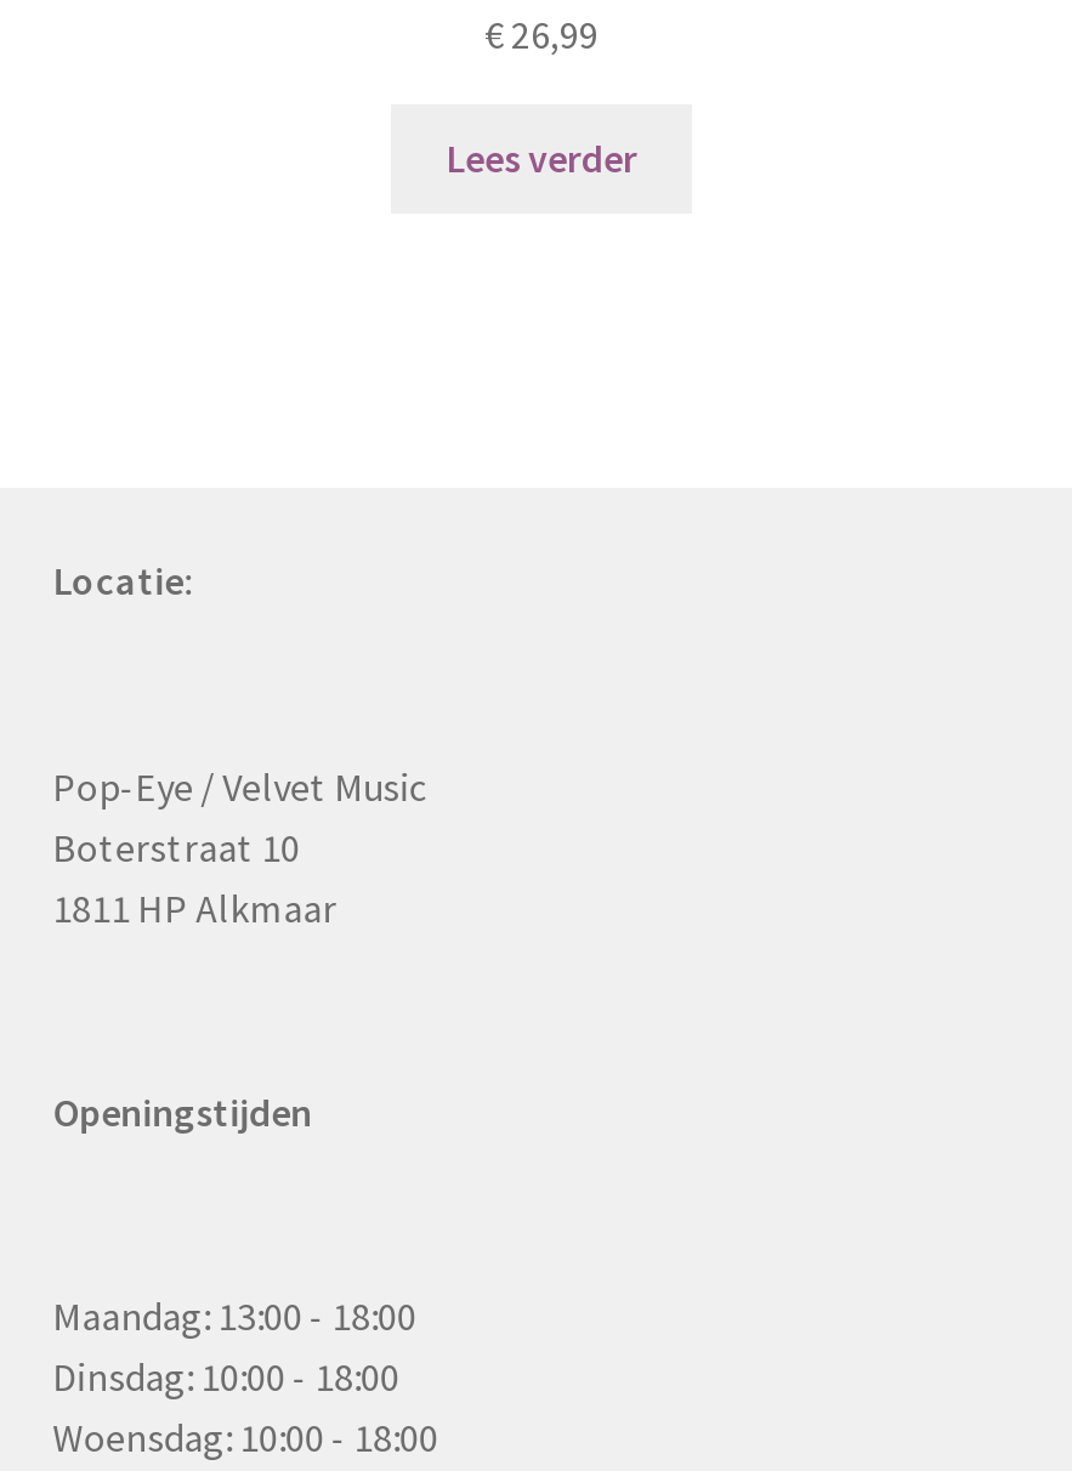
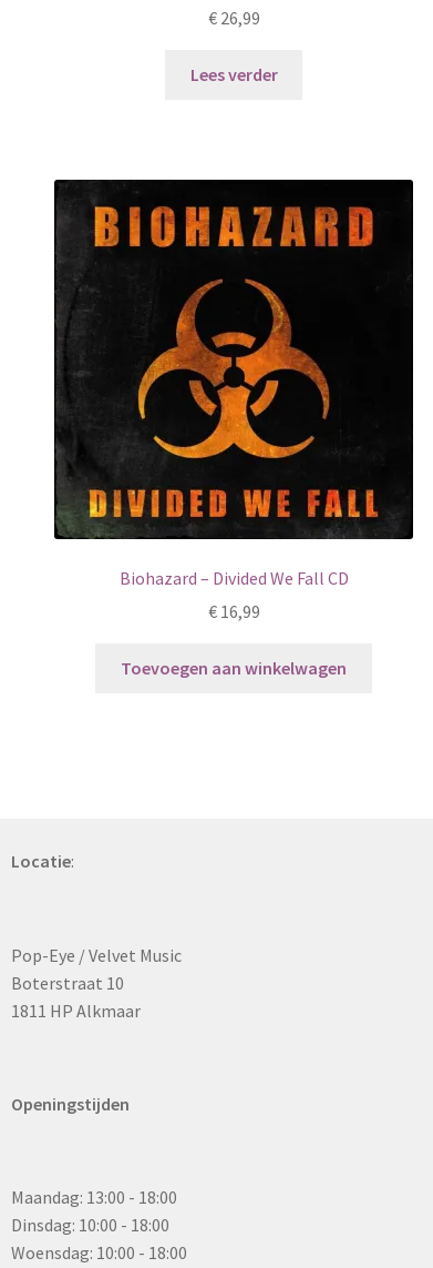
none -> [53,179,414,679] [image] | Biohazard – Divided We Fall CD | €16,99 | Toevoegen aan winkelwagen

